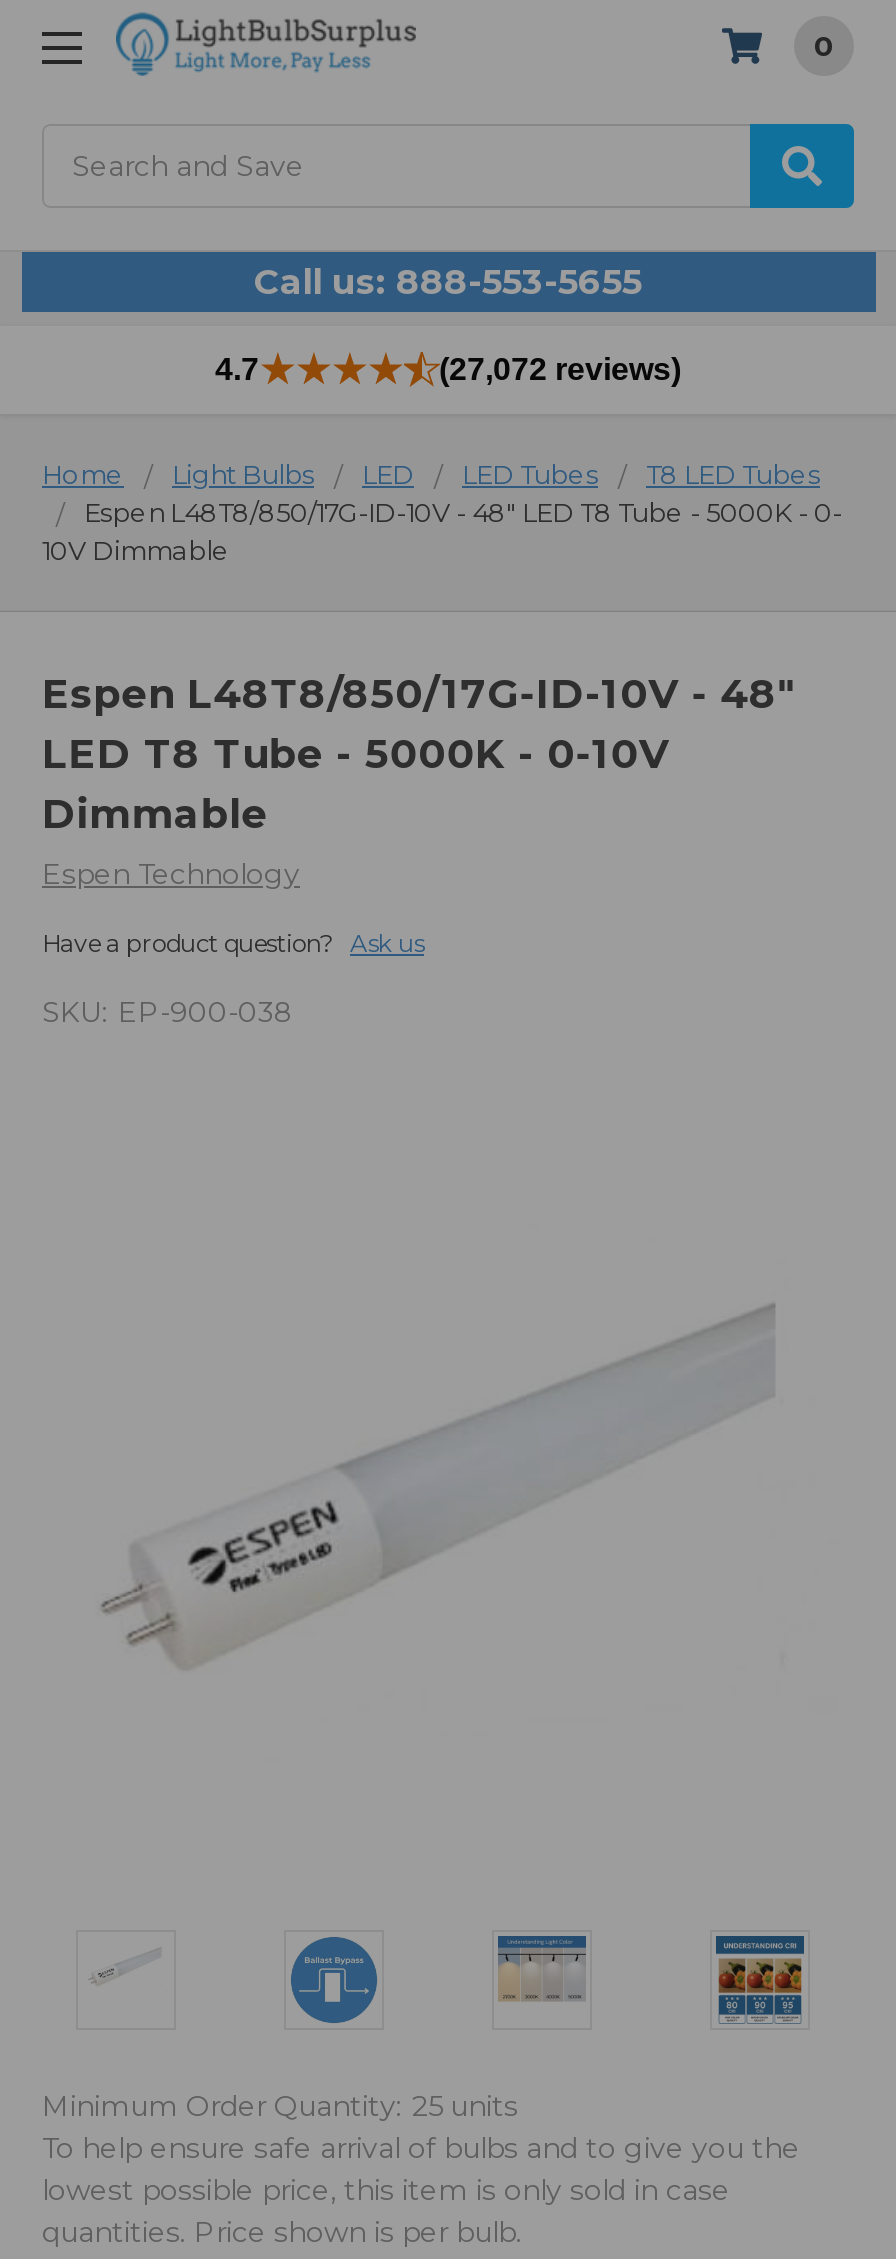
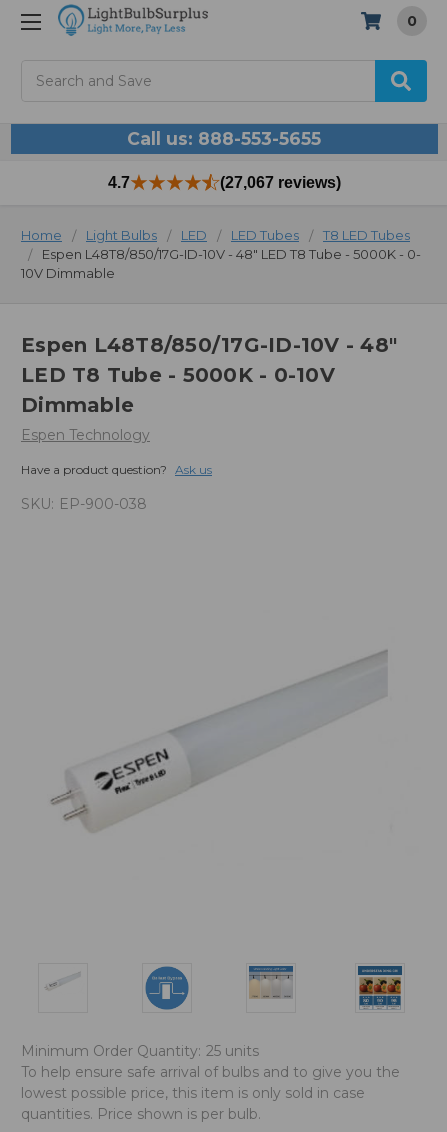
[439,353,681,387] (27,072 reviews) -> [219,174,340,191] (27,067 reviews)

